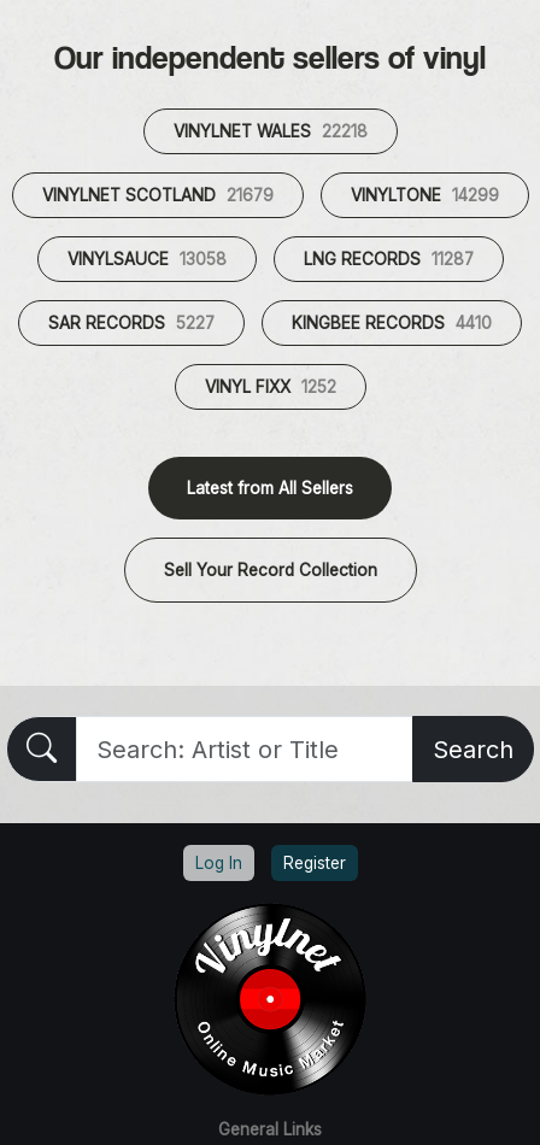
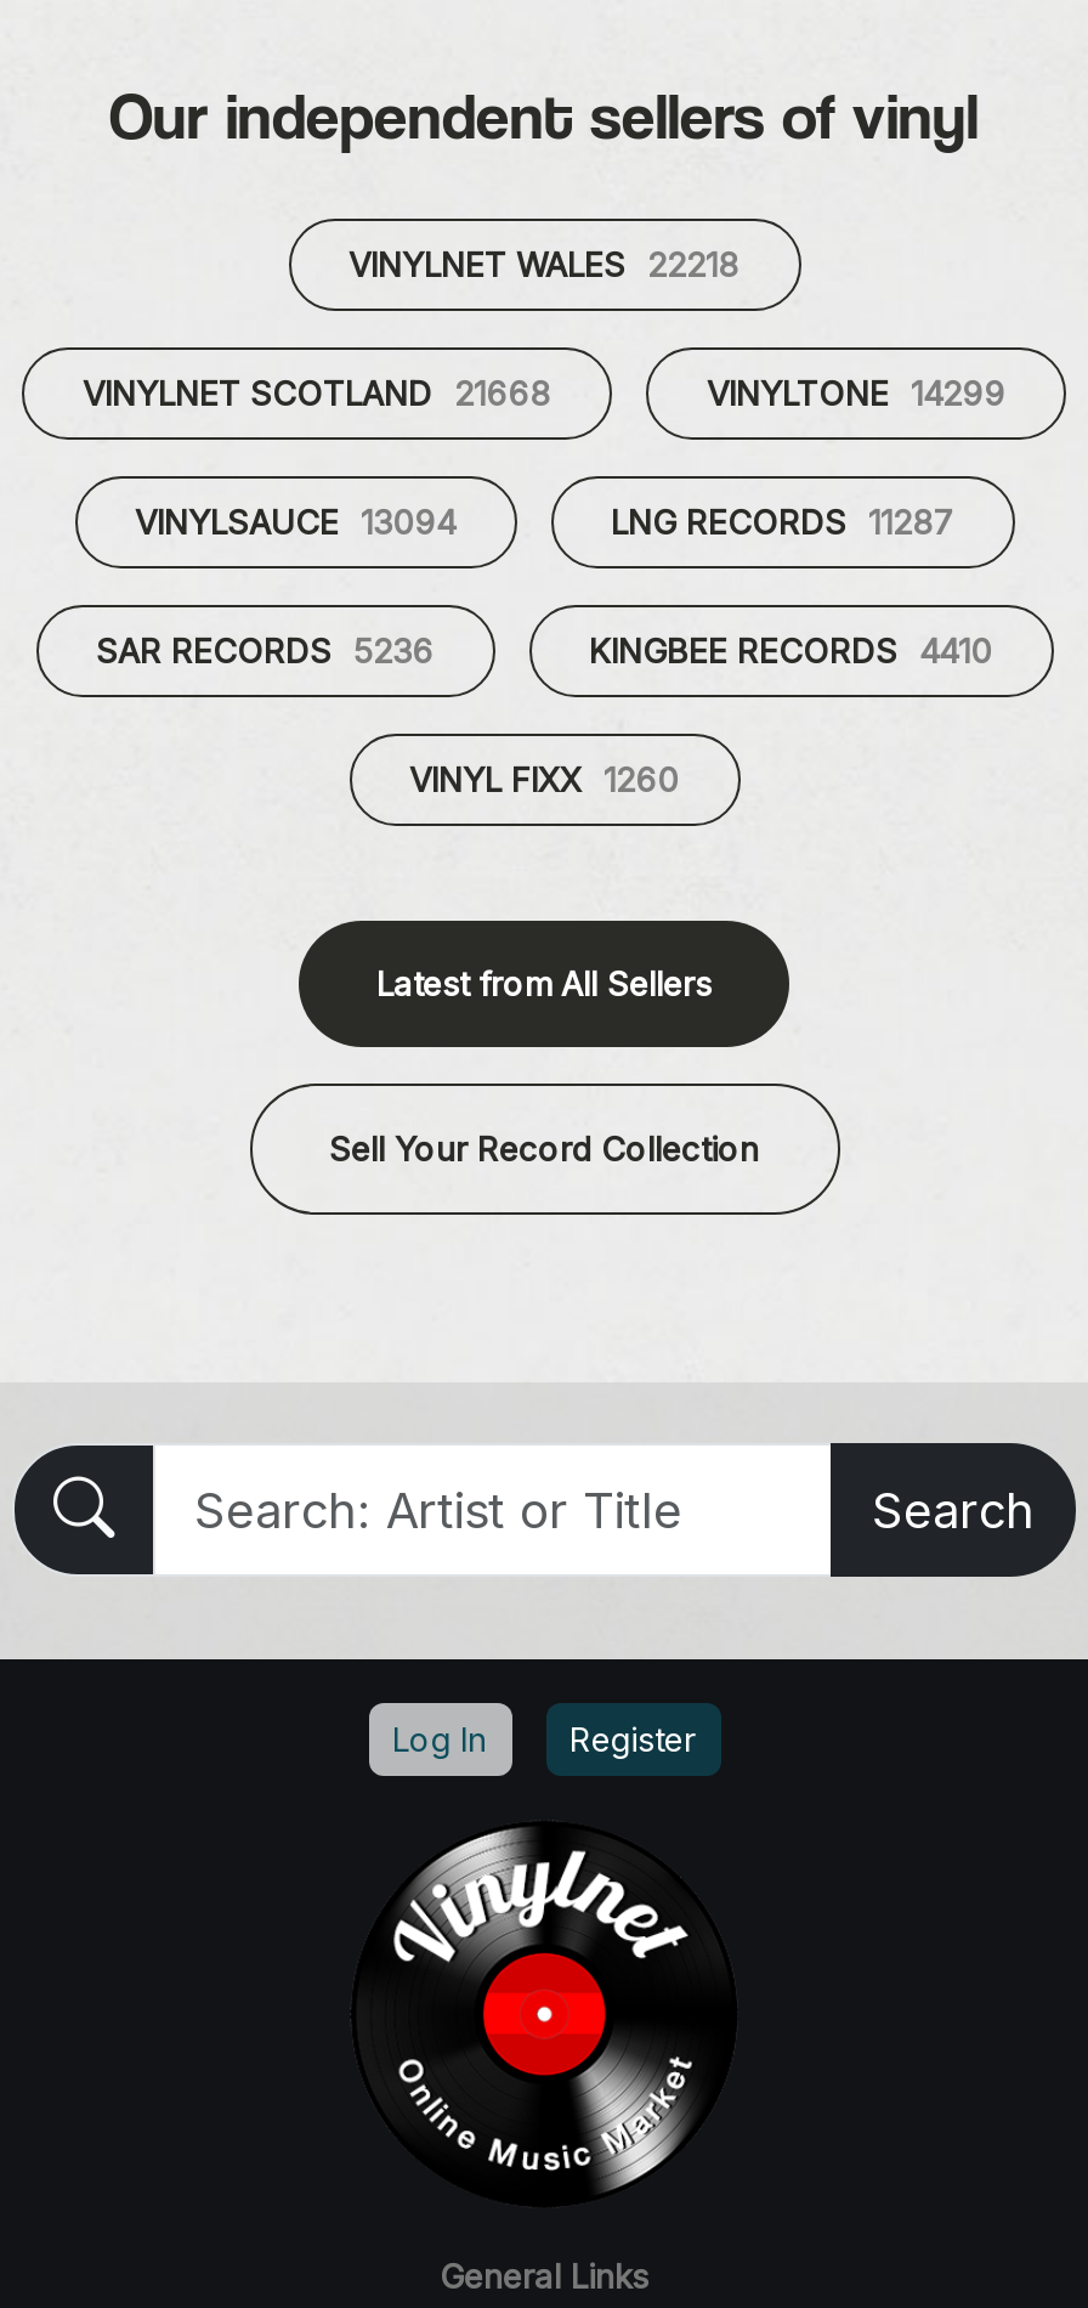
[42,186,273,205] VINYLNET SCOTLAND 21679 -> [83,375,551,413] VINYLNET SCOTLAND 21668
[67,250,226,269] VINYLSAUCE 13058 -> [135,503,455,542] VINYLSAUCE 13094
[48,314,215,333] SAR RECORDS 5227 -> [96,632,433,671] SAR RECORDS 5236
[204,377,336,397] VINYL FIXX 1252 -> [409,761,679,800] VINYL FIXX 1260

